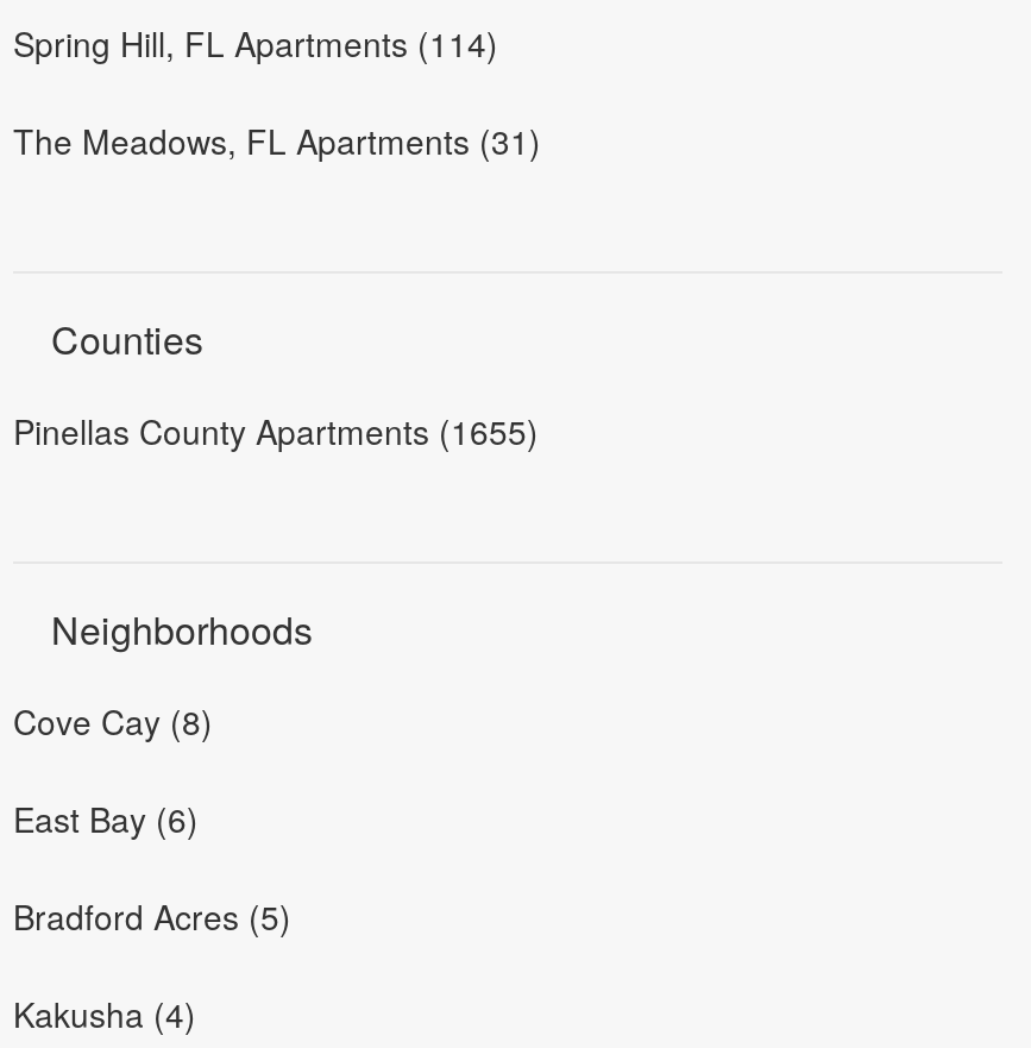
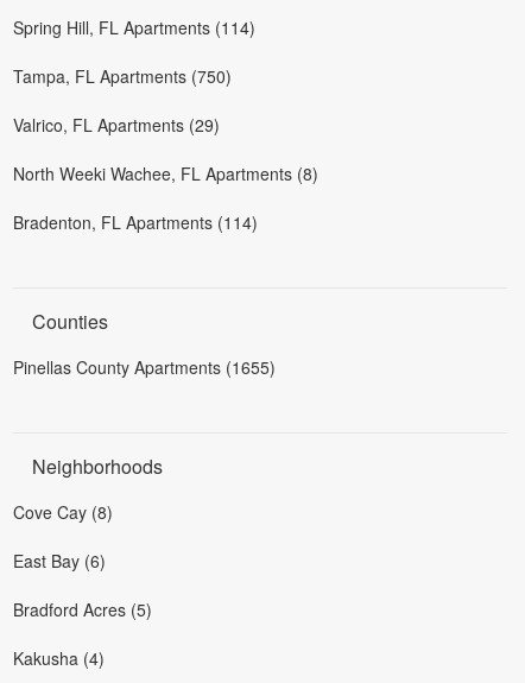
[13,117,541,165] The Meadows, FL Apartments (31) -> [13,64,318,234] Tampa, FL Apartments (750) | Valrico, FL Apartments (29) | North Weeki Wachee, FL Apartments (8) | Bradenton, FL Apartments (114)

